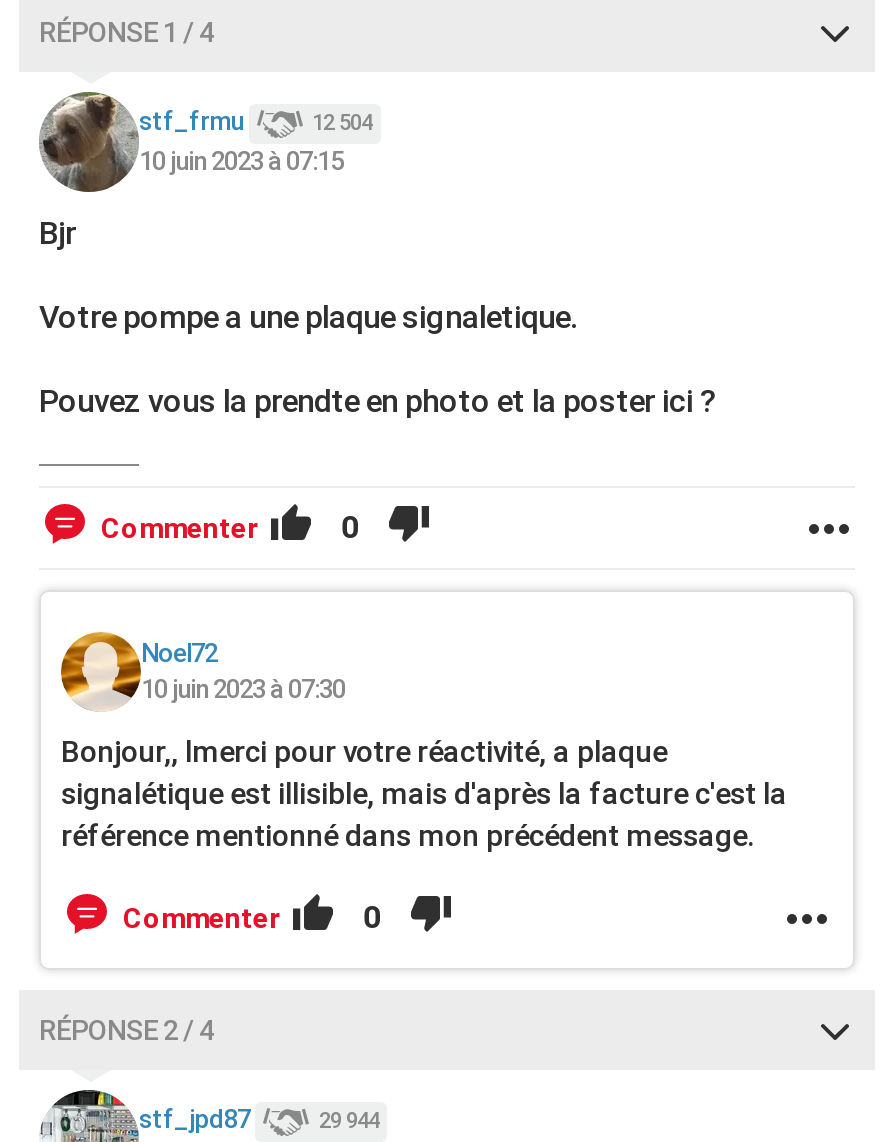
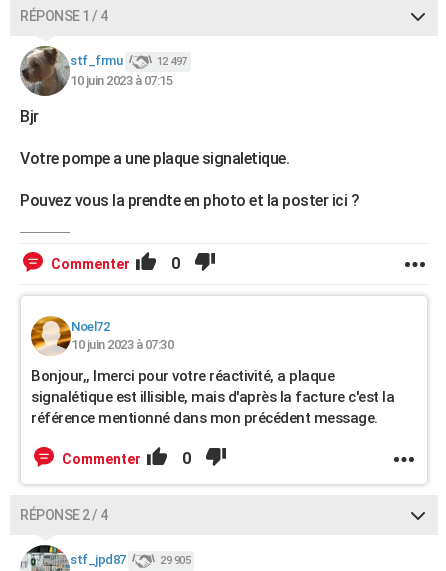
[312,110,372,136] 12 504 -> [156,55,186,68] 12 497
[319,1108,379,1134] 29 944 -> [160,554,190,567] 29 905

